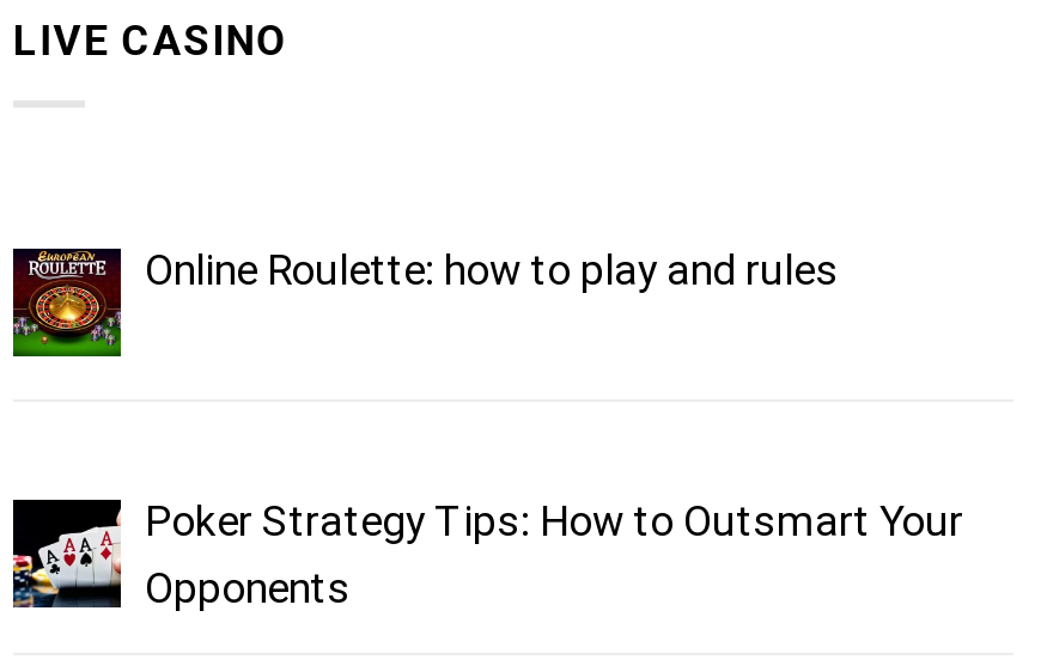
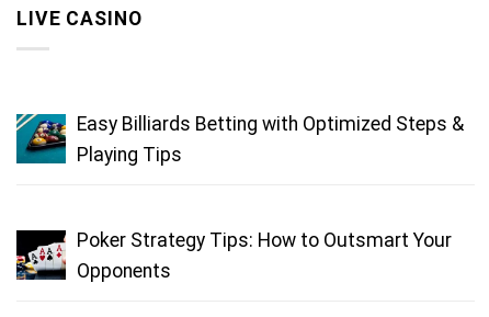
[11,245,839,360] [image] | Online Roulette: how to play and rules -> [15,113,464,166] [image] | Easy Billiards Betting with Optimized Steps & | Playing Tips

